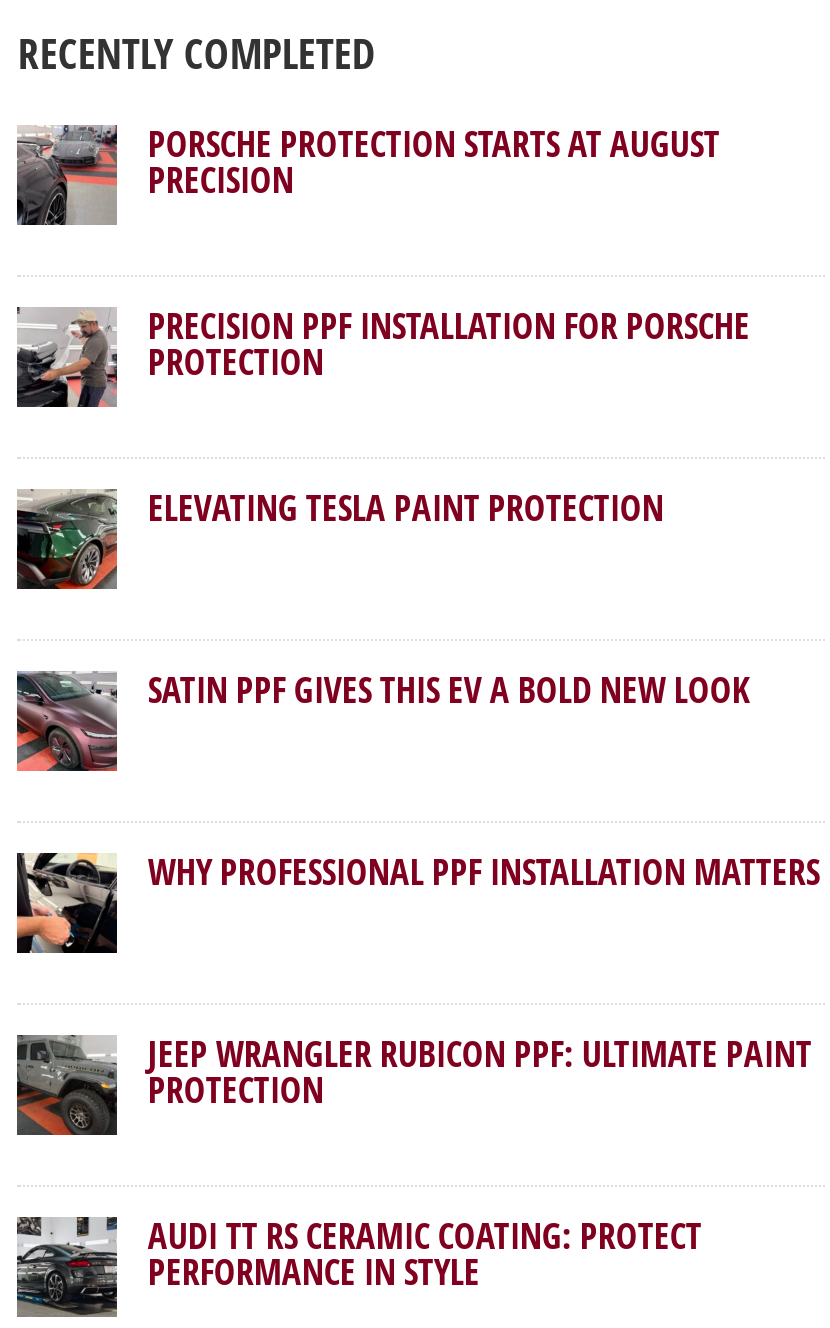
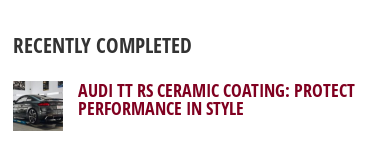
[17,119,750,531] [image] | PORSCHE PROTECTION STARTS AT AUGUST | PRECISION | PRECISION PPF INSTALLATION FOR PORSCHE | PROTECTION | ELEVATING TESLA PAINT PROTECTION -> none
[15,305,119,409] [image] -> none
[15,487,119,591] [image] -> none
[15,665,750,773] [image] | SATIN PPF GIVES THIS EV A BOLD NEW LOOK -> none
[15,847,820,955] [image] | WHY PROFESSIONAL PPF INSTALLATION MATTERS -> none
[15,1029,812,1137] [image] | JEEP WRANGLER RUBICON PPF: ULTIMATE PAINT | PROTECTION -> none

